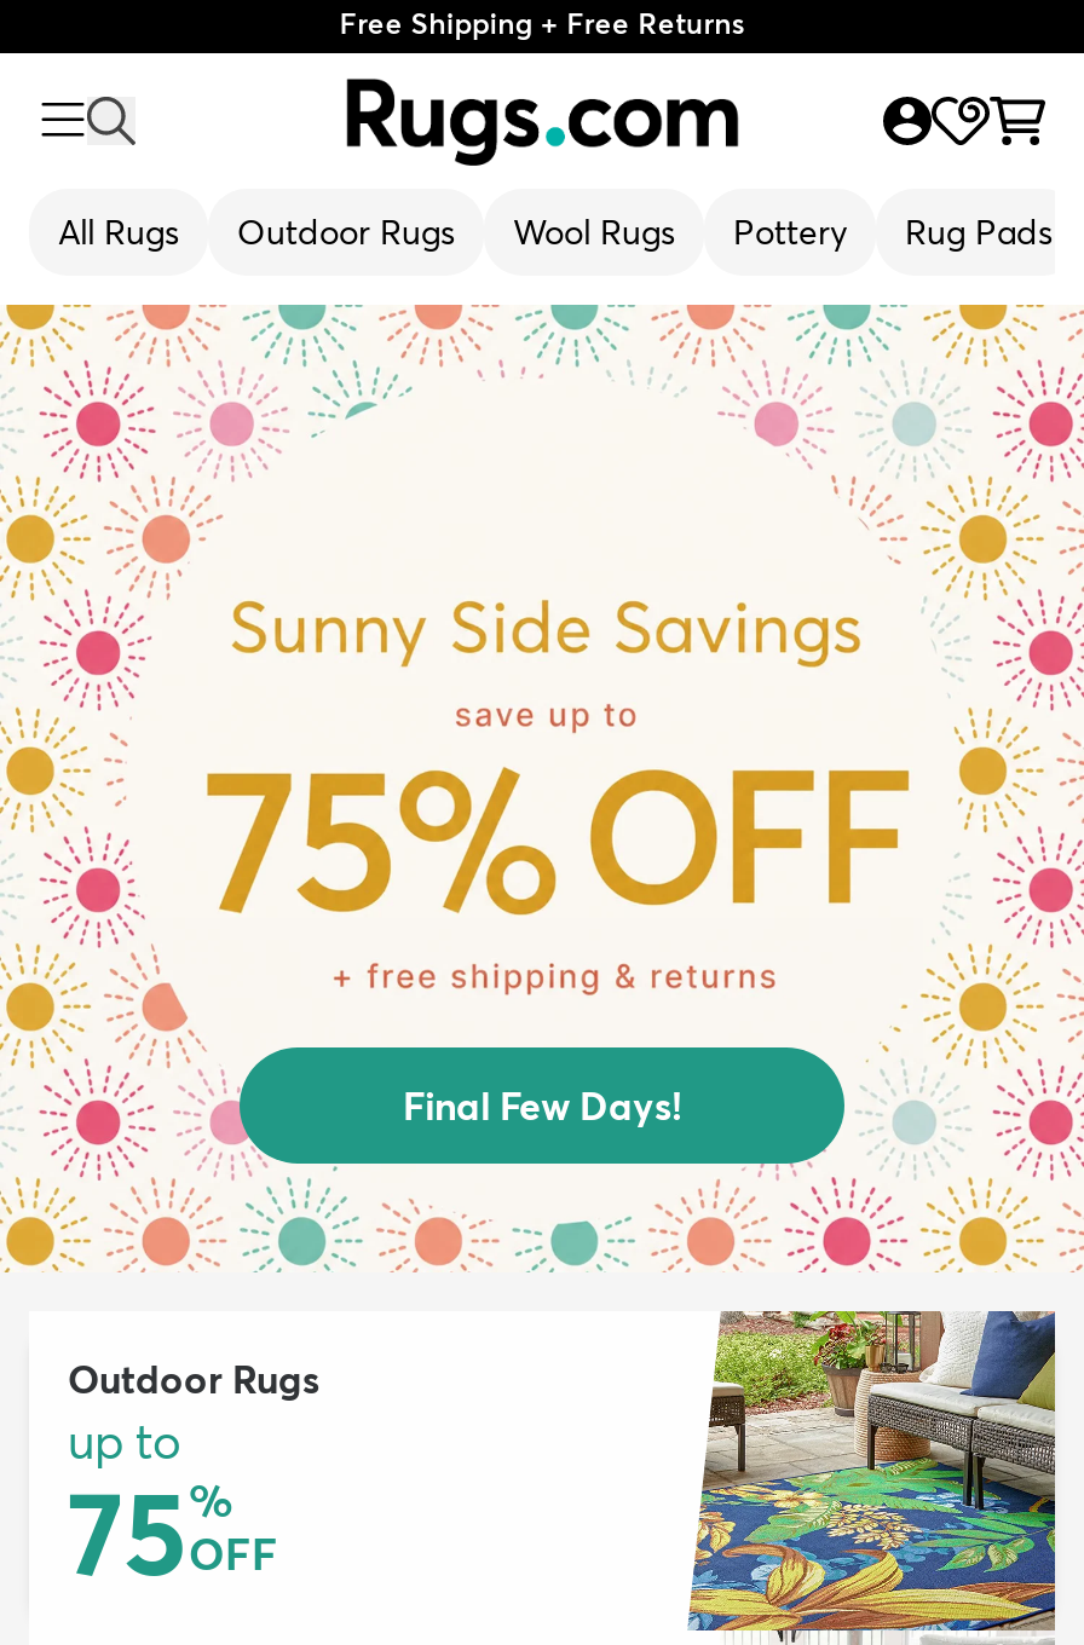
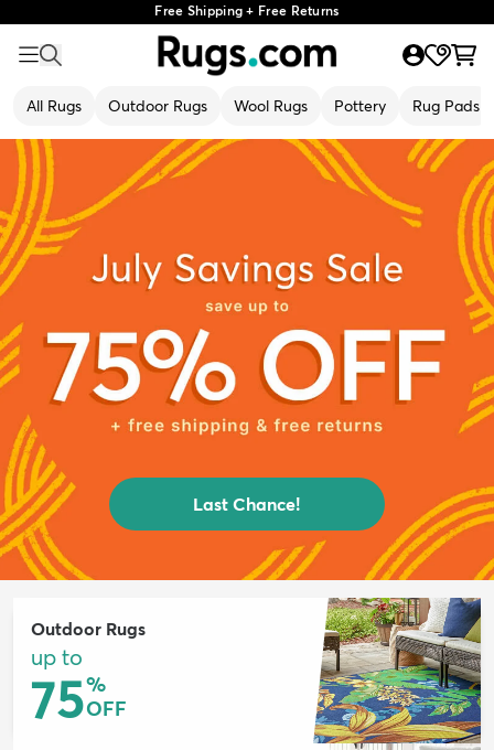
[7,302,1077,1272] [image] | Final Few Days! -> [3,138,491,581] [image] | Last Chance!

